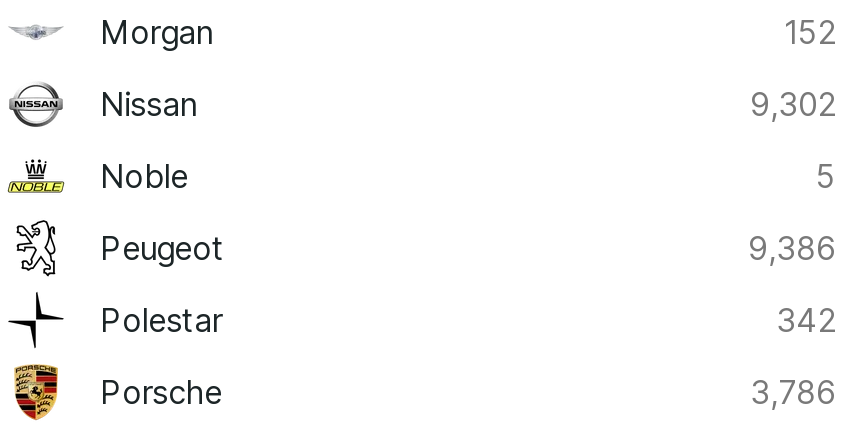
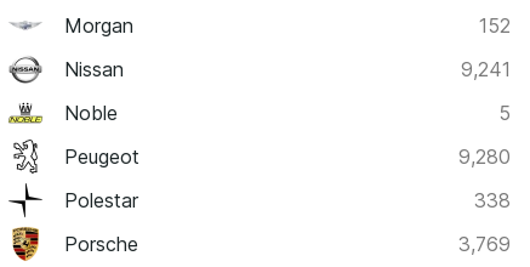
[750,83,836,123] 9,302 -> [461,56,511,81] 9,241
[748,227,836,267] 9,386 -> [458,144,511,168] 9,280
[776,299,836,339] 342 -> [474,188,511,212] 338
[750,371,836,411] 3,786 -> [458,231,511,255] 3,769

